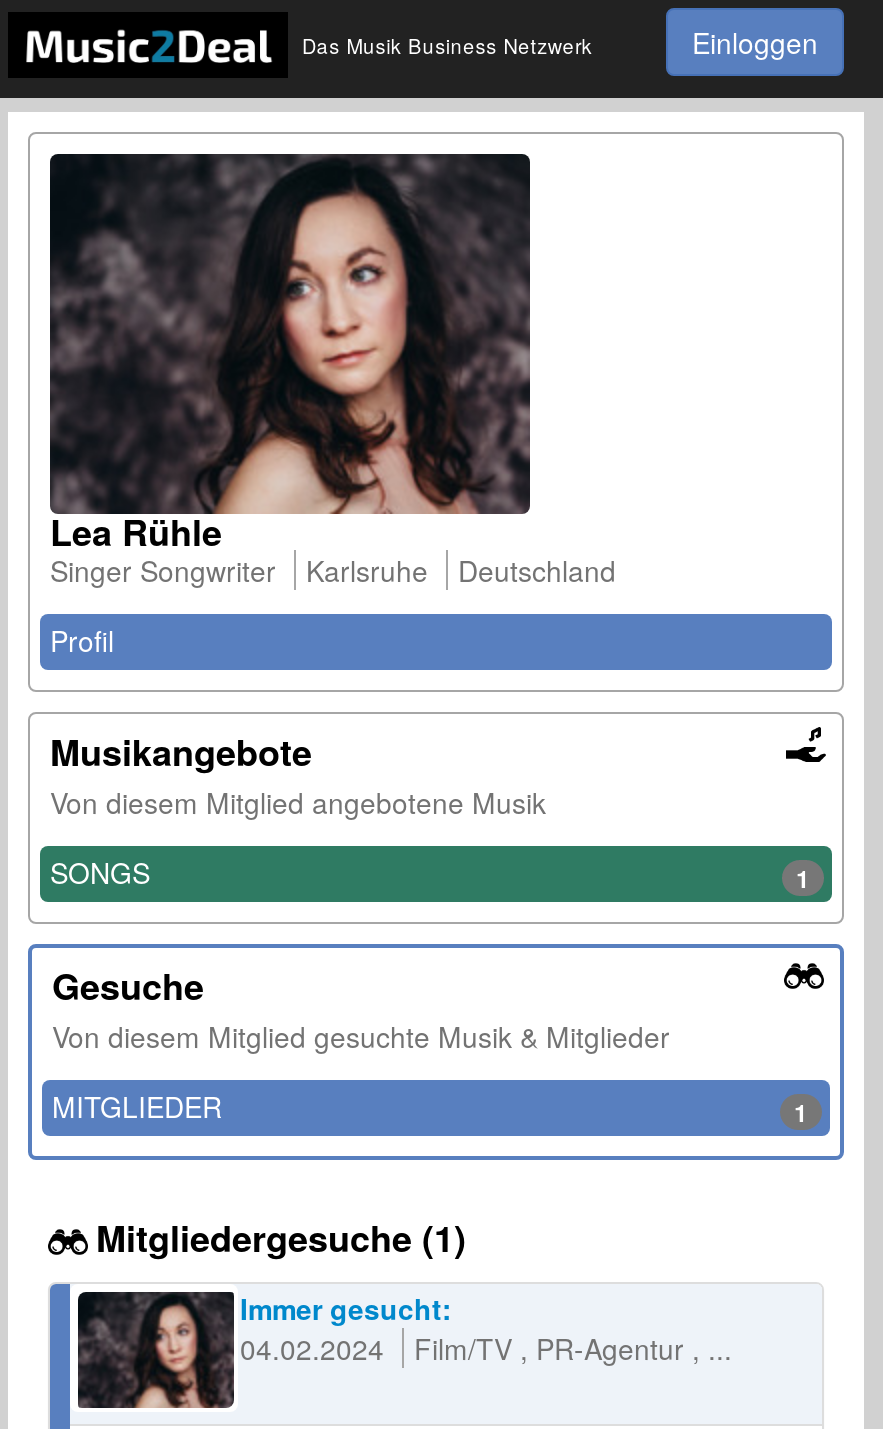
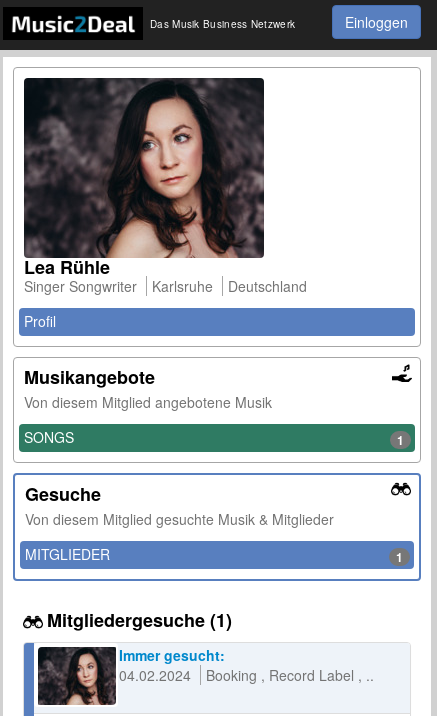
[414,1328,732,1368] Film/TV PR-Agentur ... -> [206,665,378,685] Booking Record Label ...

